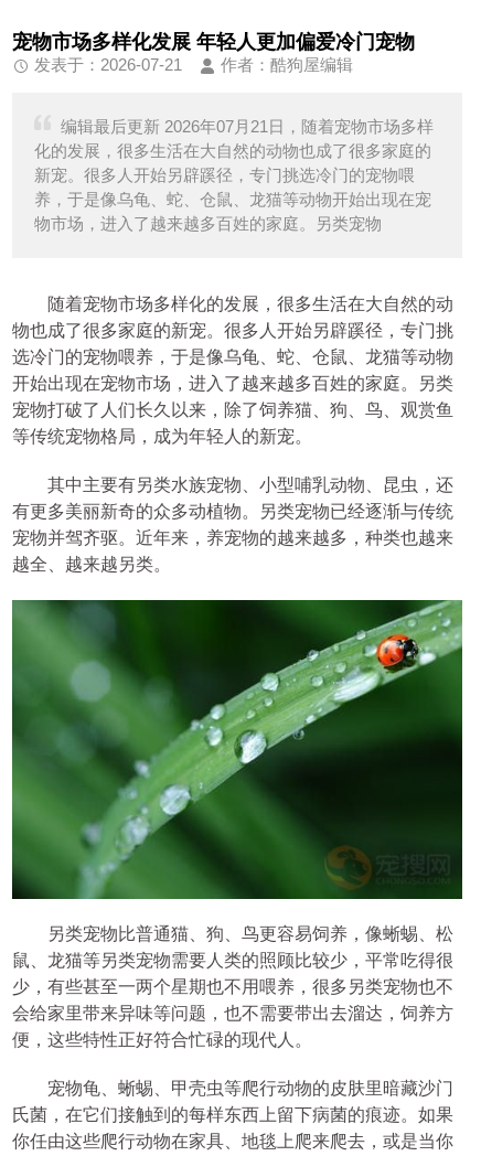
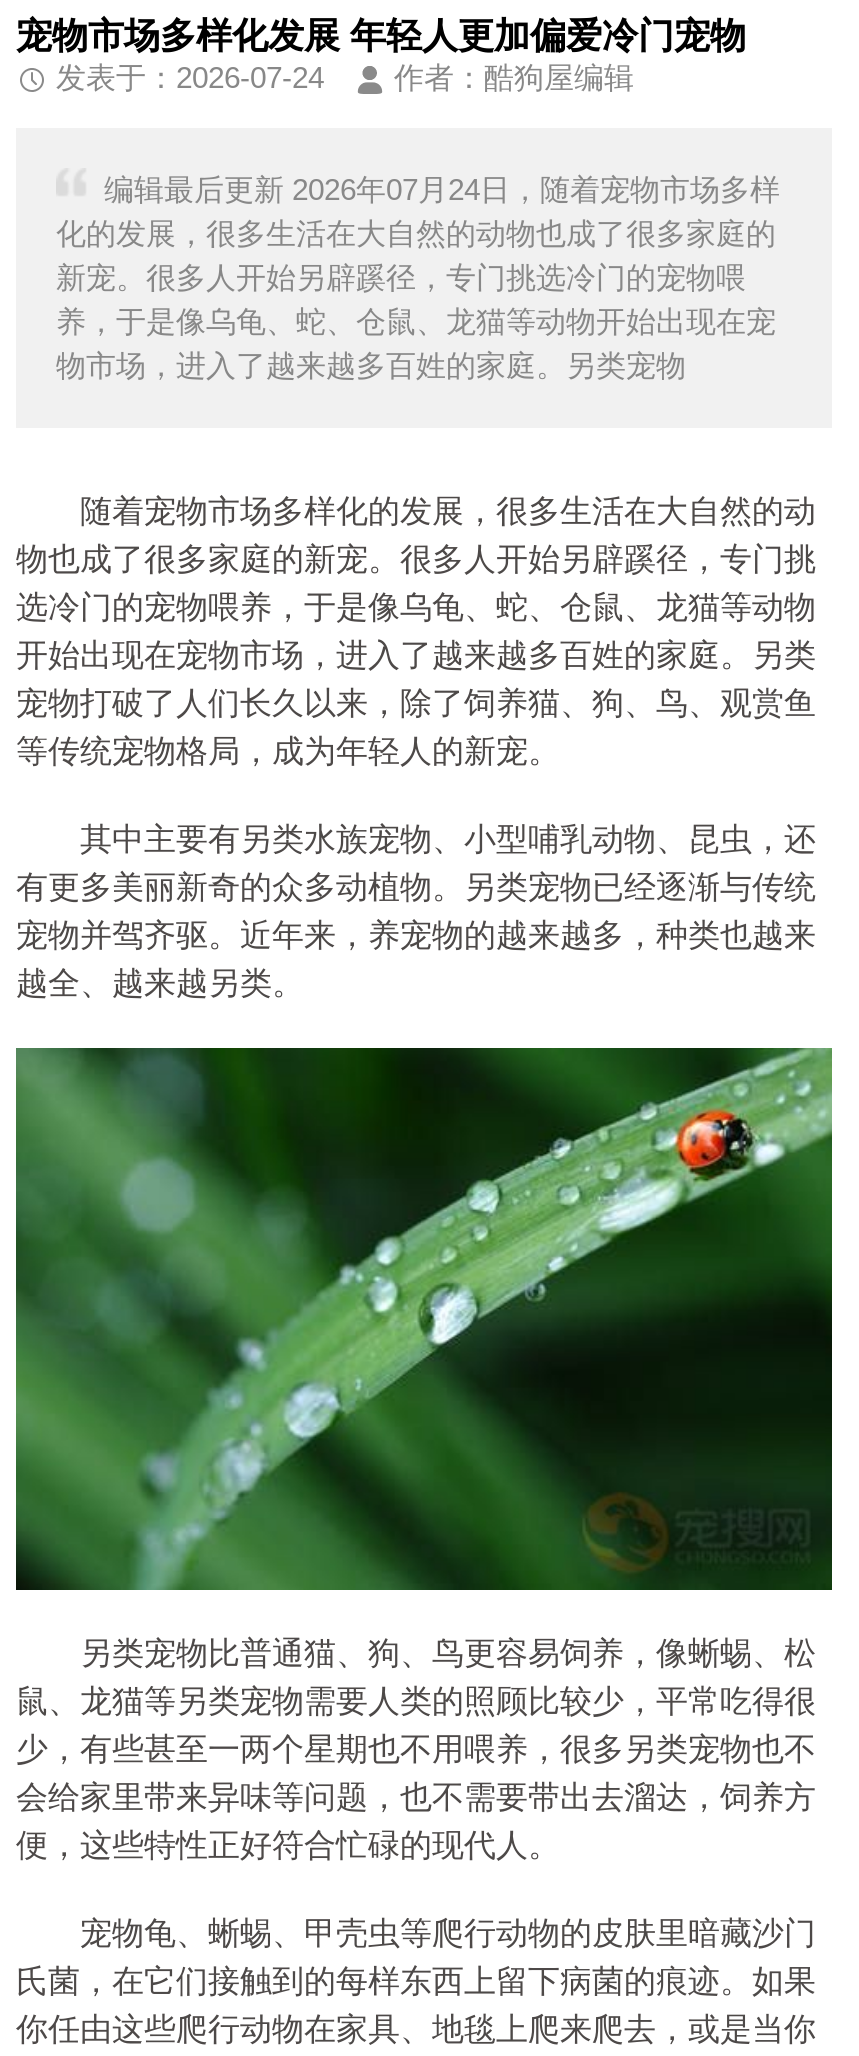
[34,55,182,74] 发表于：2026-07-21 -> [56,60,324,94] 发表于：2026-07-24
[61,117,434,136] 编辑最后更新 2026年07月21日，随着宠物市场多样 -> [104,172,780,206] 编辑最后更新 2026年07月24日，随着宠物市场多样

